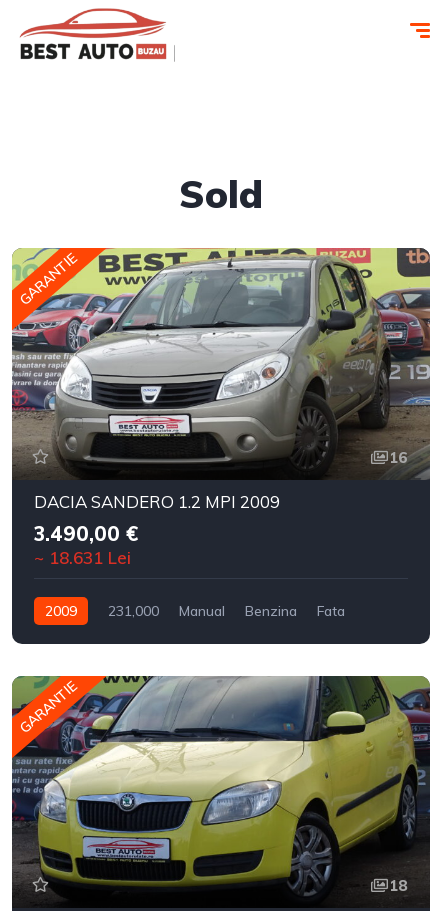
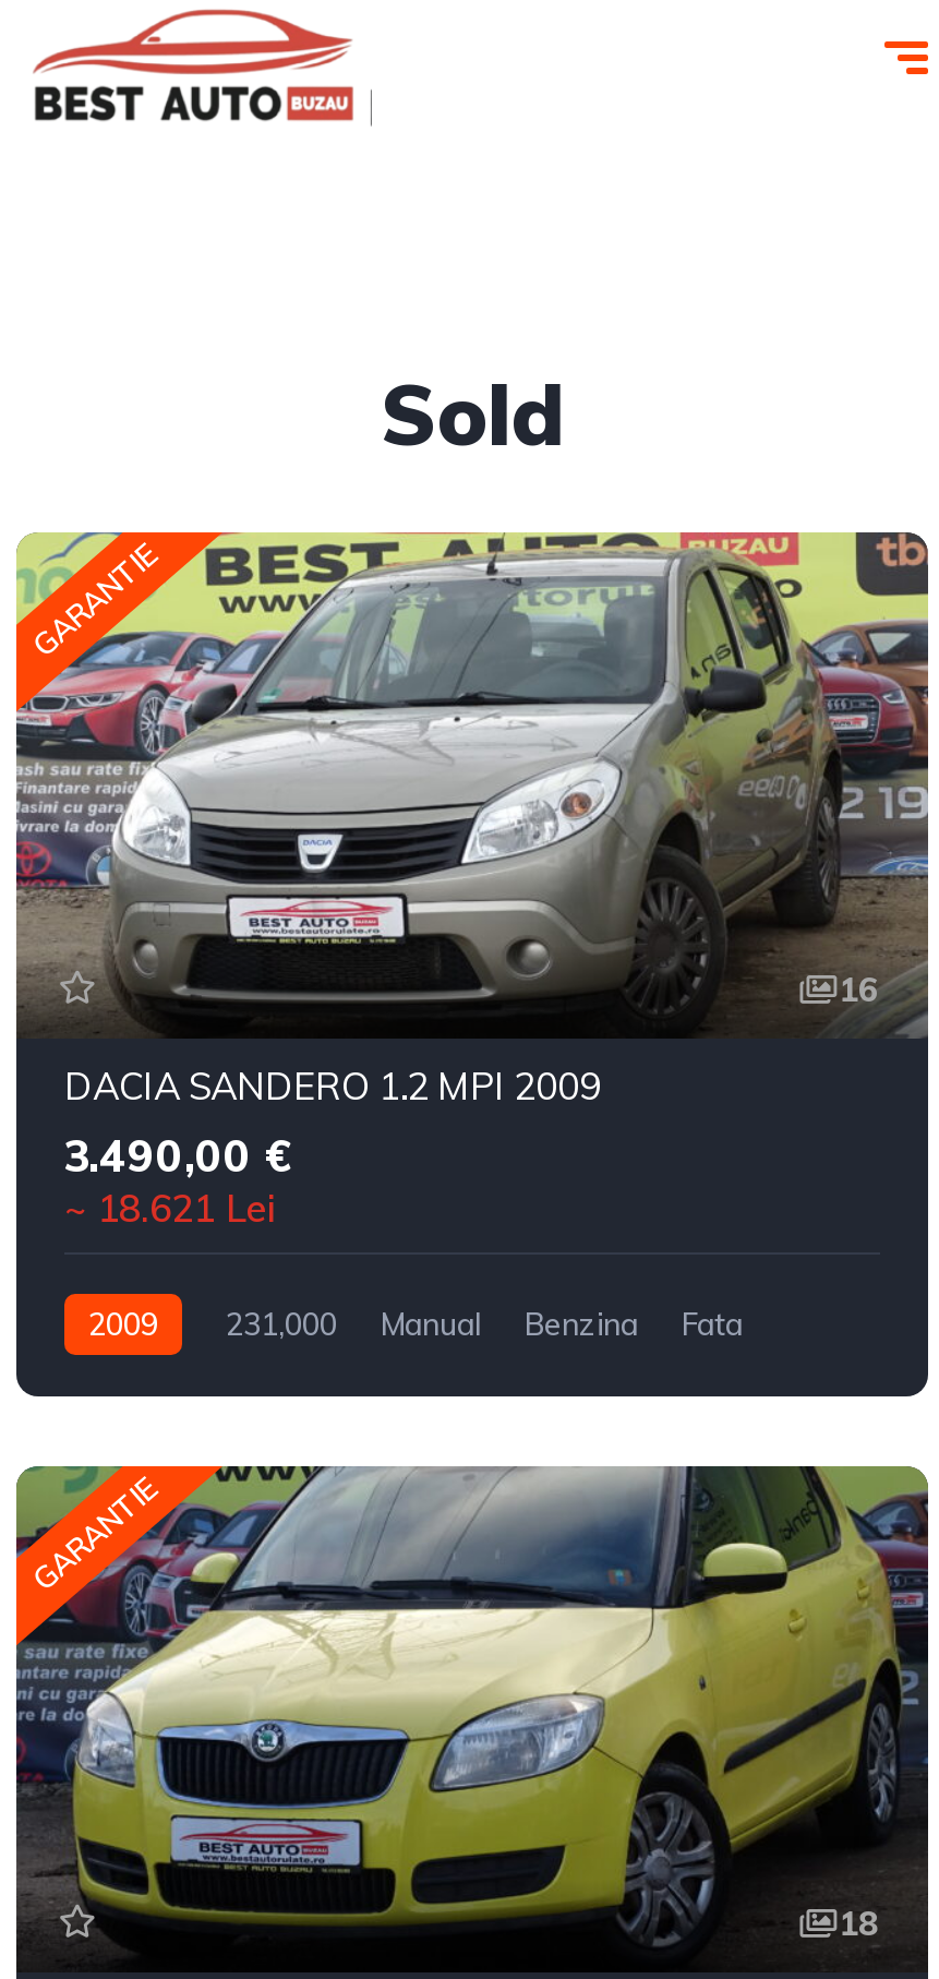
[34,547,131,568] ~ 18.631 Lei -> [64,1185,276,1231] ~ 18.621 Lei

